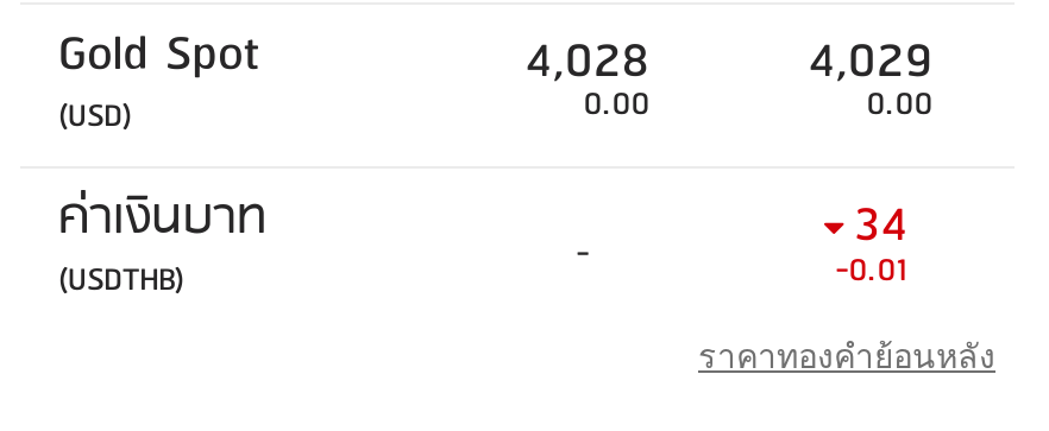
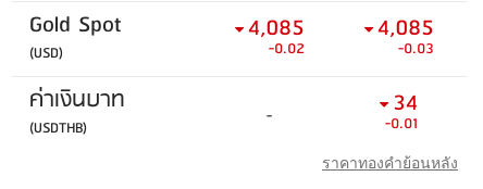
[526,22,649,105] 4,028 -> [247,10,304,48] 4,085
[809,22,932,105] 4,029 -> [377,10,434,48] 4,085
[583,79,649,133] 0.00 -> [268,37,304,62] -0.02
[866,79,932,133] 0.00 -> [398,37,434,62] -0.03

